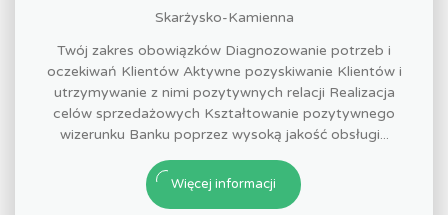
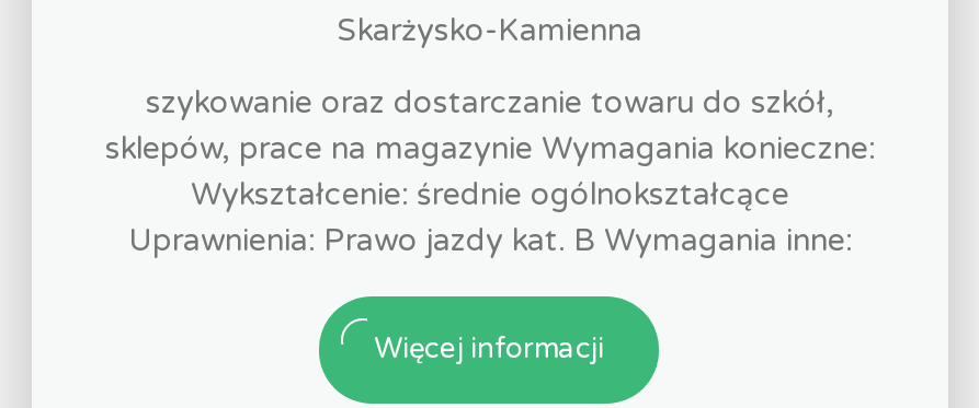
[46,42,401,143] Twój zakres obowiązków Diagnozowanie potrzeb i | oczekiwań Klientów Aktywne pozyskiwanie Klientów i | utrzymywanie z nimi pozytywnych relacji Realizacja | celów sprzedażowych Kształtowanie pozytywnego | wizerunku Banku poprzez wysoką jakość obsługi... -> [105,84,875,259] szykowanie oraz dostarczanie towaru do szkół, | sklepów, prace na magazynie Wymagania konieczne: | Wykształcenie: średnie ogólnokształcące | Uprawnienia: Prawo jazdy kat. B Wymagania inne:

